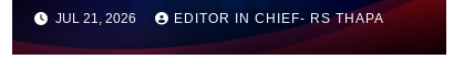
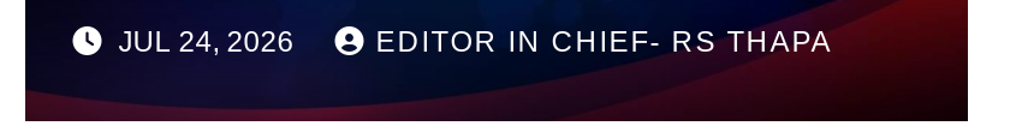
[52,11,139,26] JUL 21, 2026 -> [111,24,301,58] JUL 24, 2026

